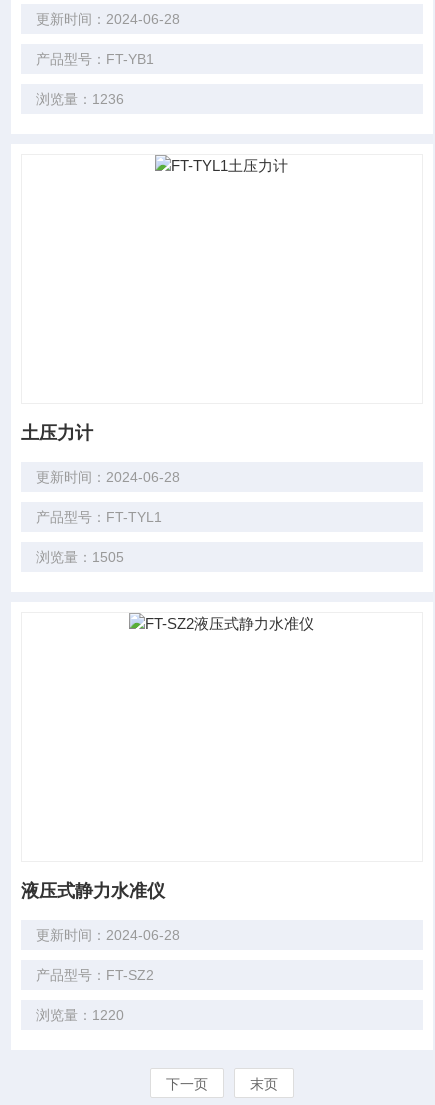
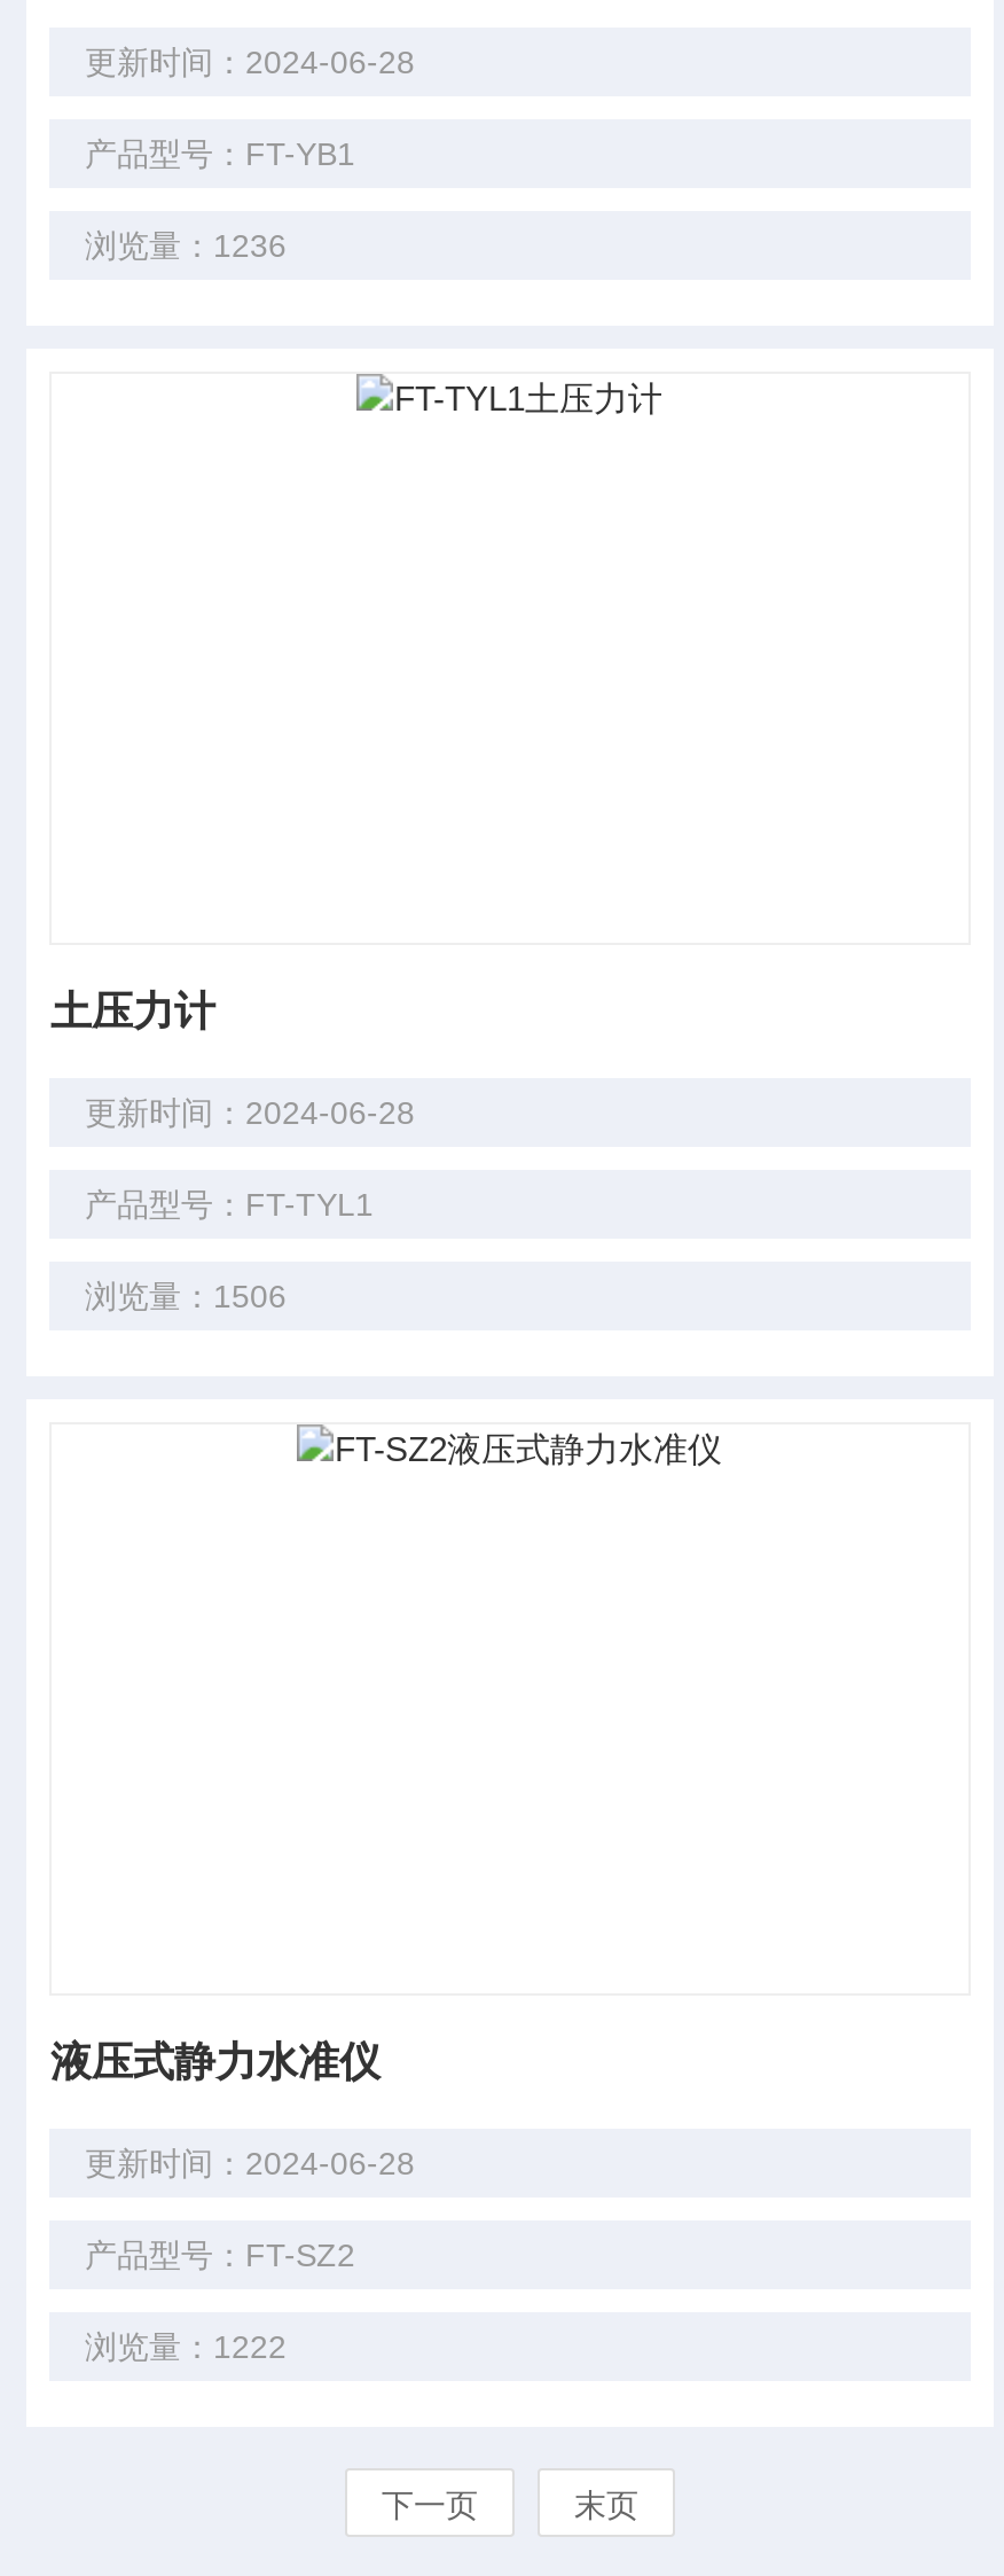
[36,549,124,565] 浏览量：1505 -> [85,1278,286,1314] 浏览量：1506
[36,1007,124,1023] 浏览量：1220 -> [85,2328,286,2365] 浏览量：1222

